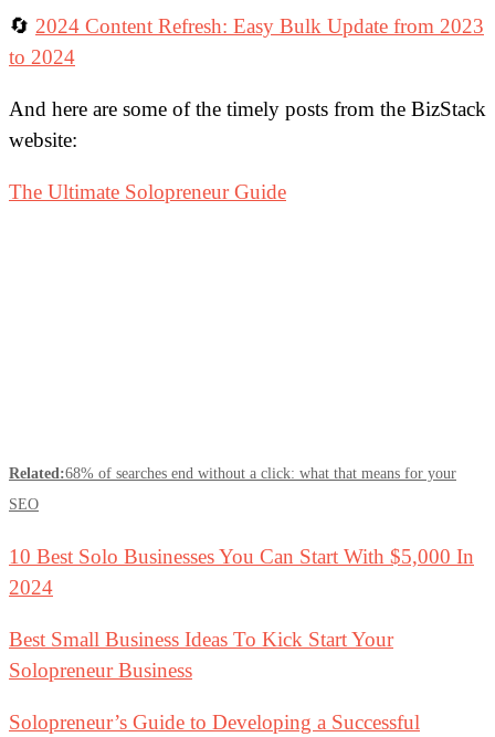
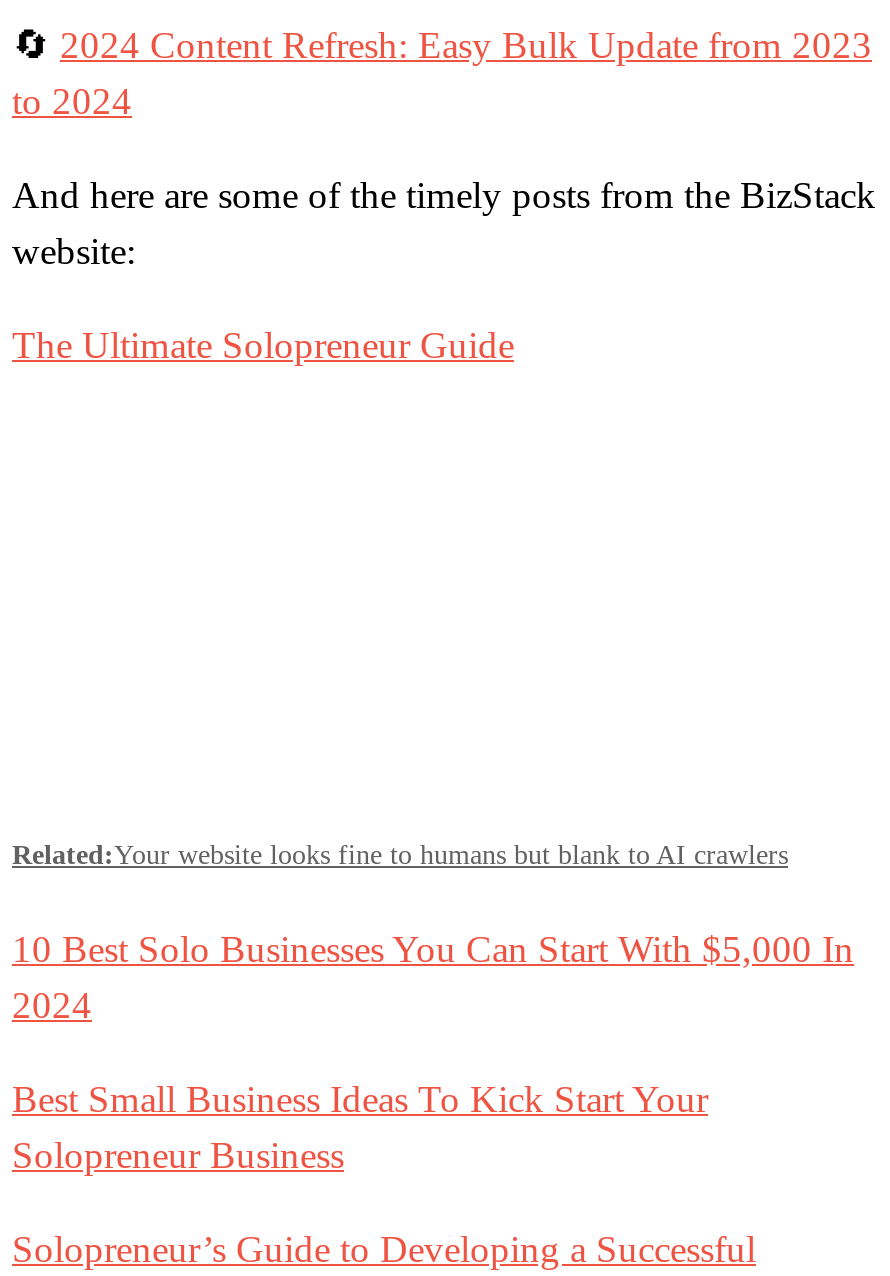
[9,465,456,512] Related:68% of searches end without a click: what that means for your | SEO -> [12,839,788,869] Related:Your website looks fine to humans but blank to AI crawlers

